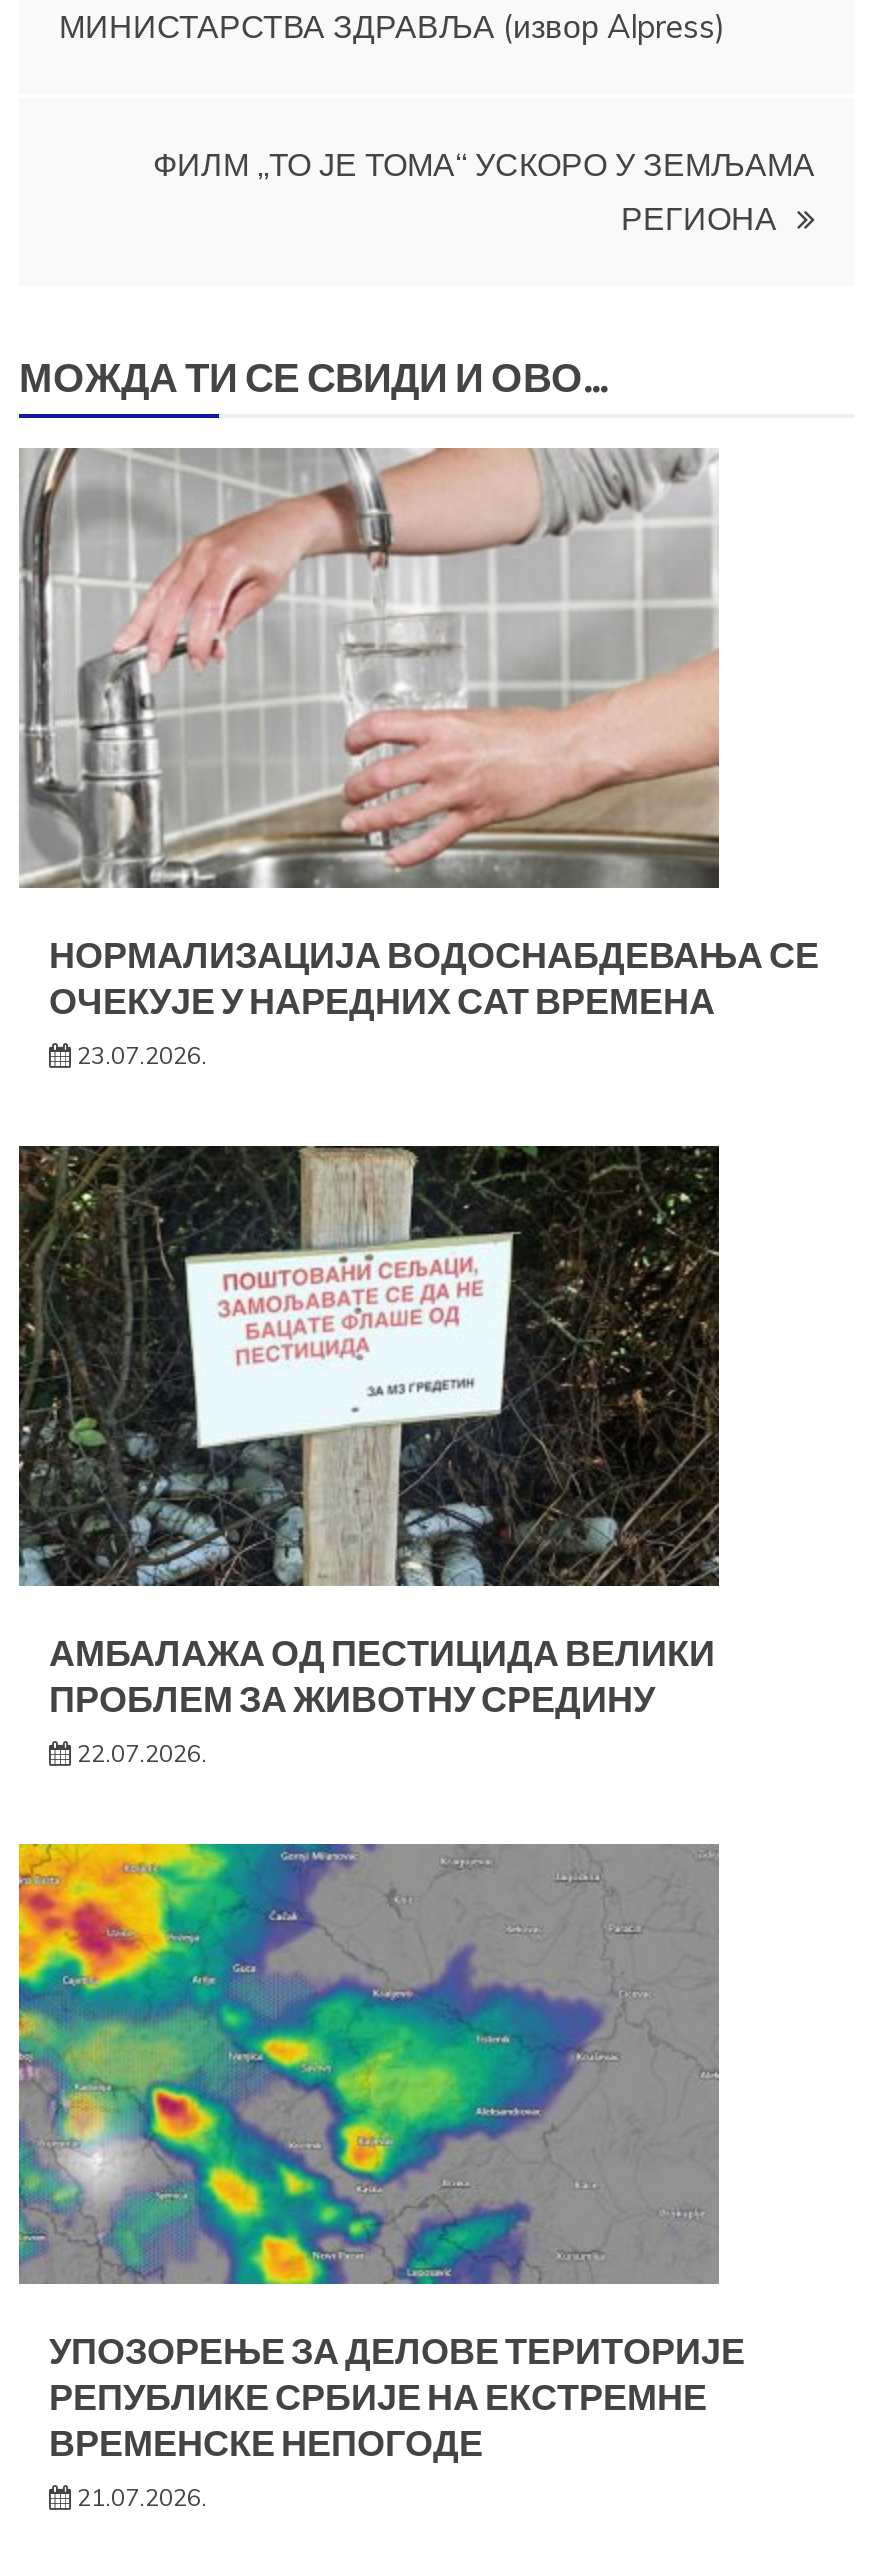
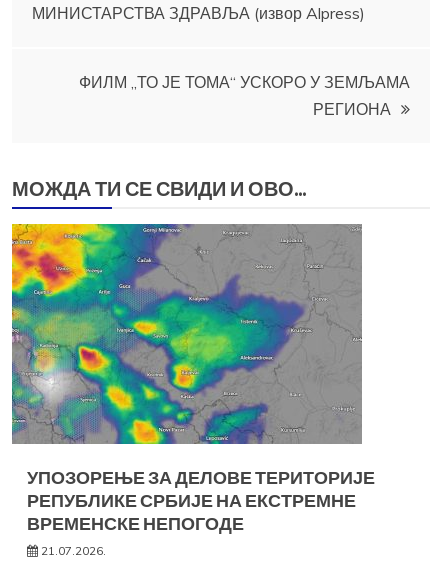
[19,446,819,1070] [image] | НОРМАЛИЗАЦИЈА ВОДОСНАБДЕВАЊА СЕ | ОЧЕКУЈЕ У НАРЕДНИХ САТ ВРЕМЕНА | 23.07.2026. -> none
[17,1144,721,1768] [image] | АМБАЛАЖА ОД ПЕСТИЦИДА ВЕЛИКИ | ПРОБЛЕМ ЗА ЖИВОТНУ СРЕДИНУ | 22.07.2026. -> none

